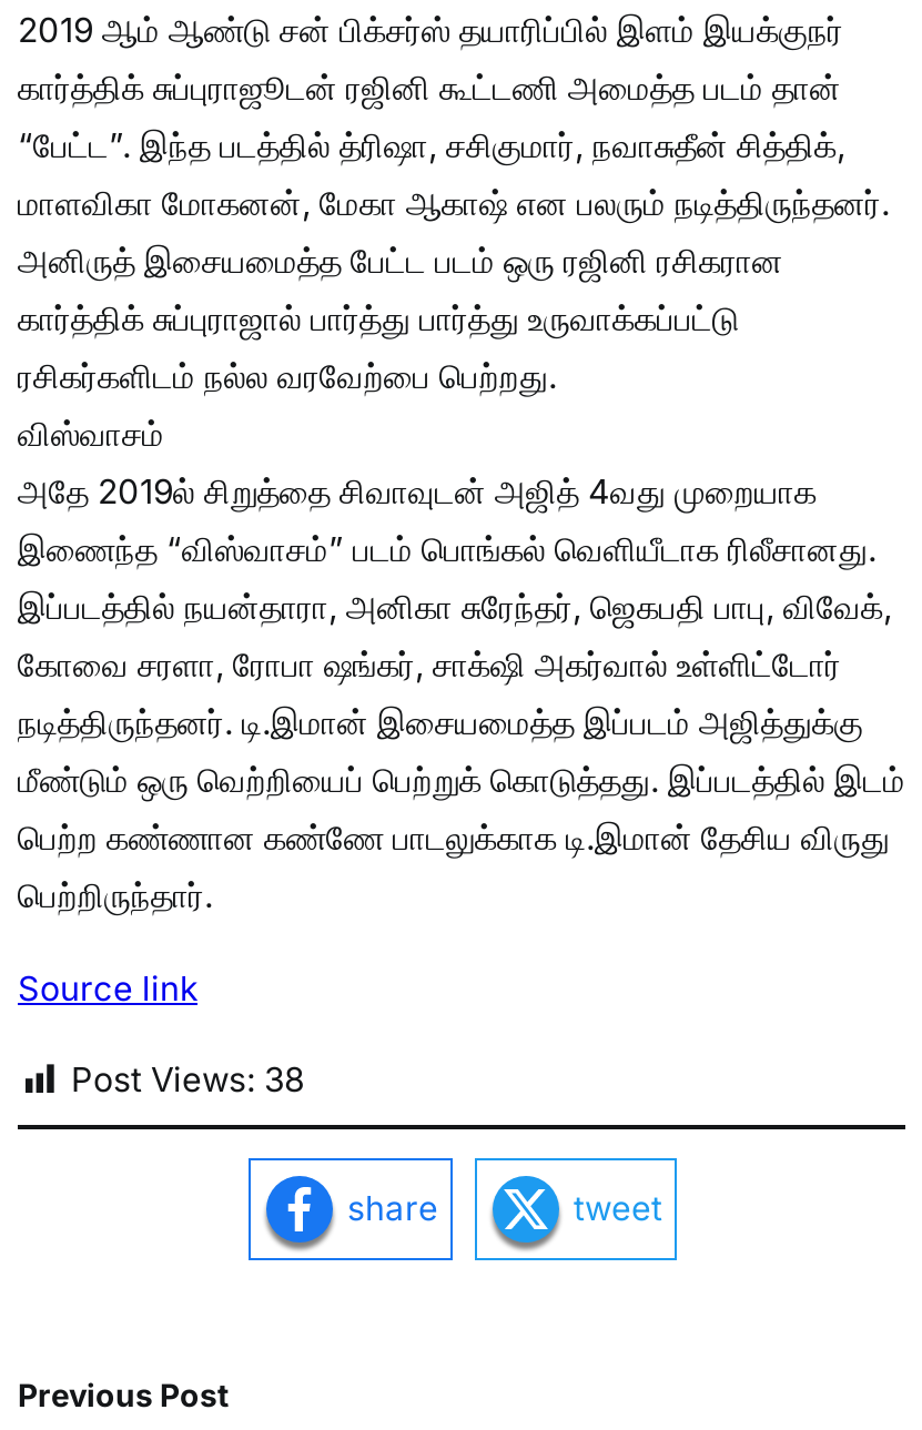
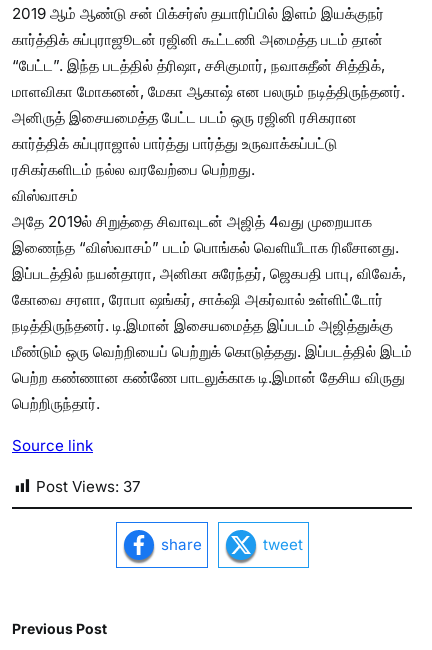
[71,1057,304,1100] Post Views: 38 -> [36,477,141,496] Post Views: 37

